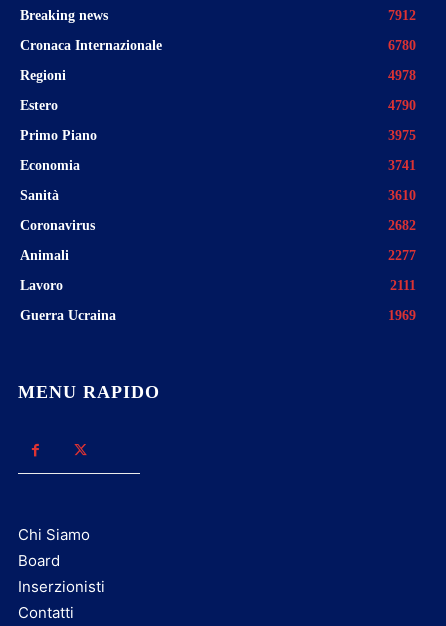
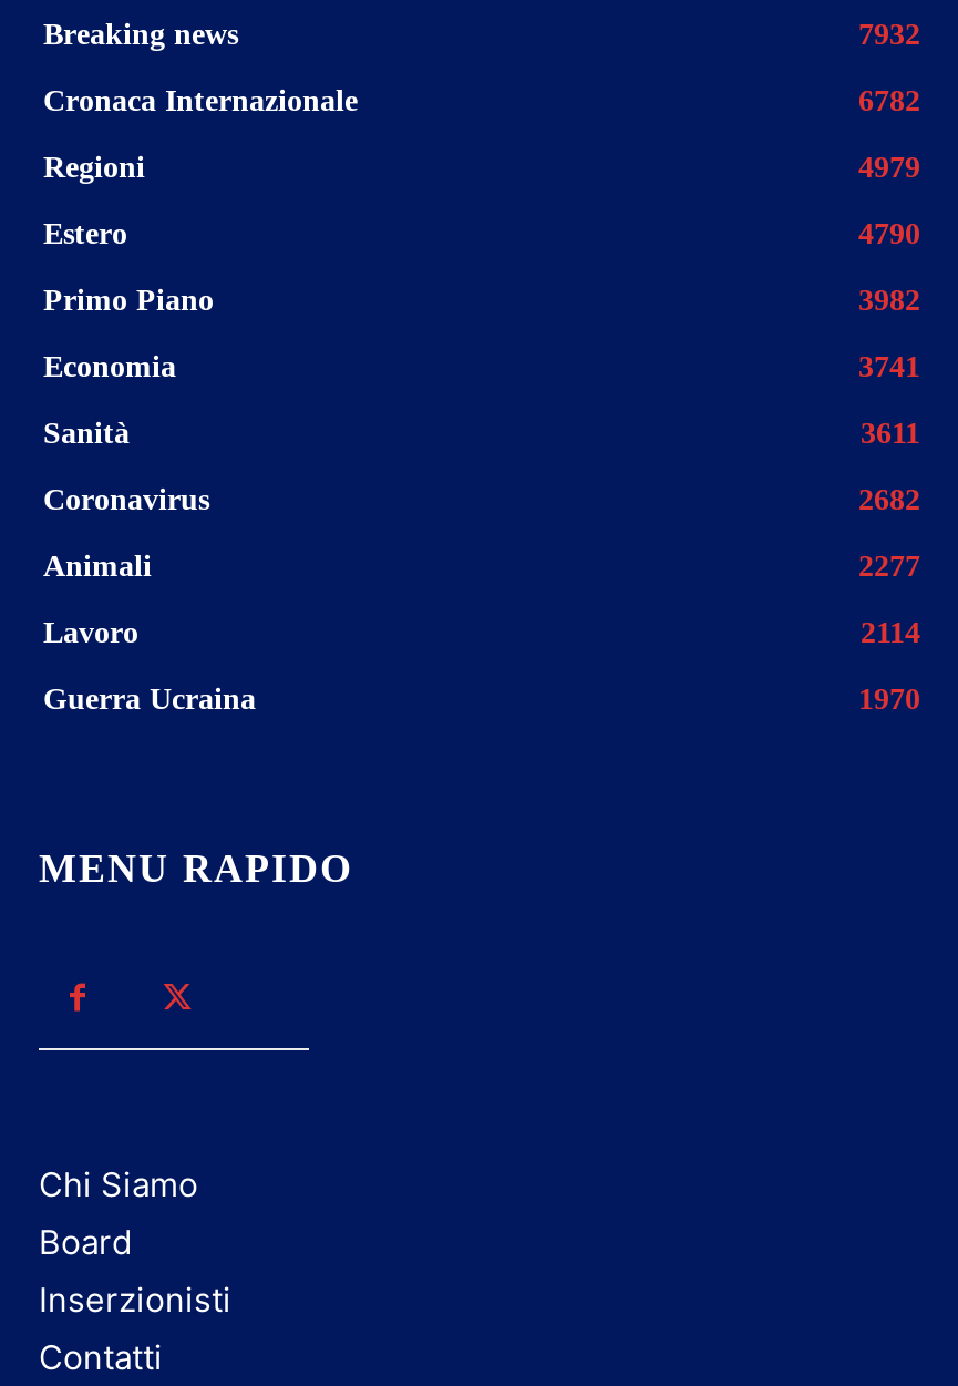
[388,8,416,23] 7912 -> [858,18,920,51] 7932
[388,38,416,53] 6780 -> [858,84,920,117] 6782
[388,68,416,83] 4978 -> [858,150,920,184] 4979
[388,128,416,143] 3975 -> [858,283,920,317] 3982
[388,188,416,203] 3610 -> [861,416,920,450] 3611
[390,278,416,293] 2111 -> [861,616,920,649] 2114
[388,308,416,323] 1969 -> [858,682,920,715] 1970

